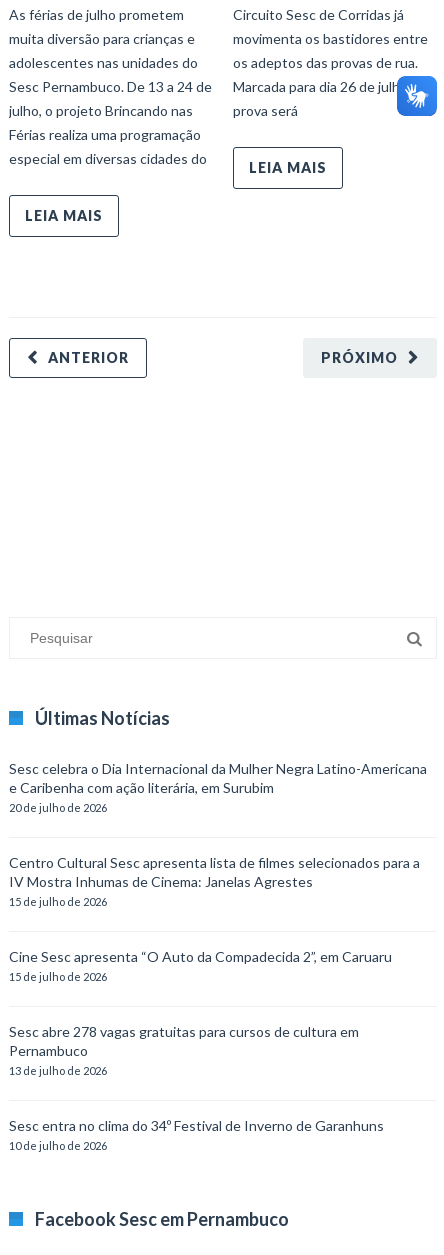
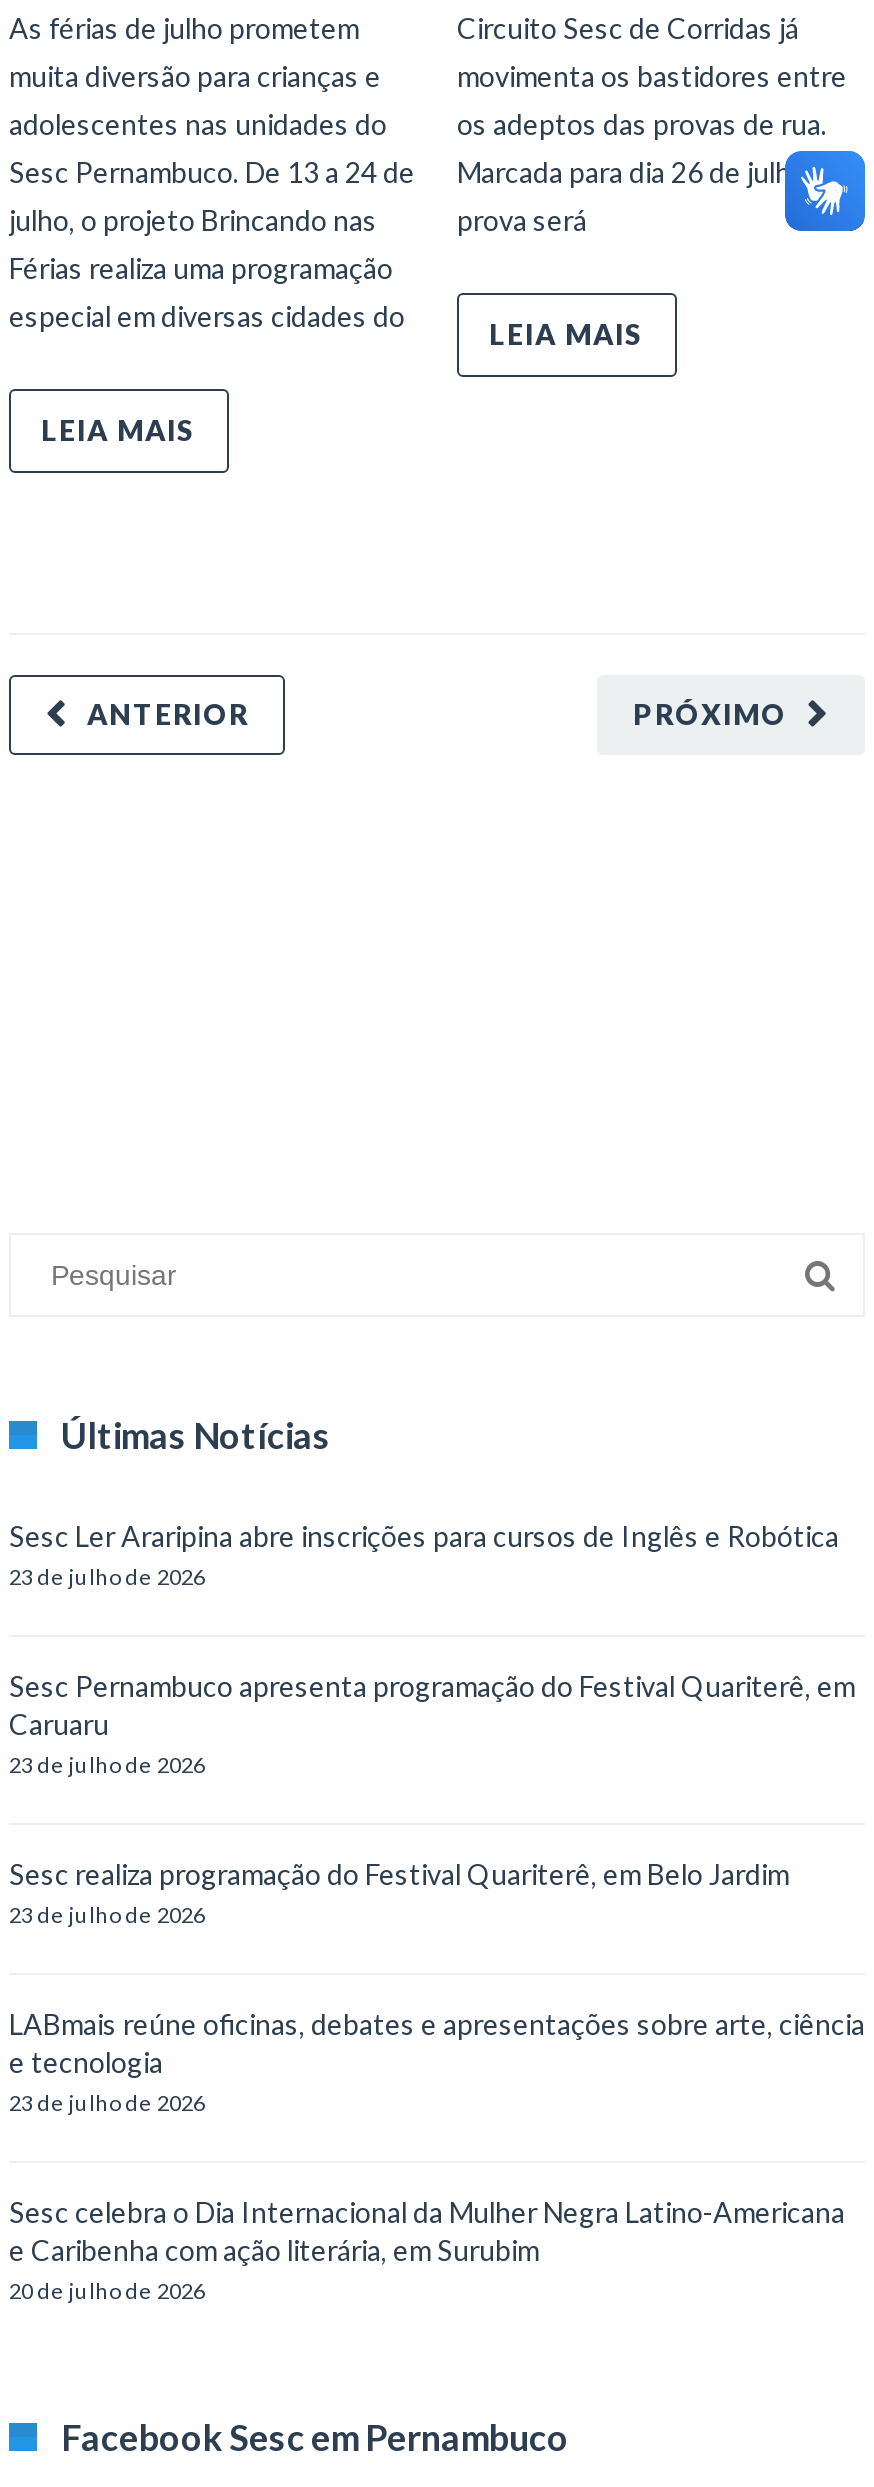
none -> [9,1519,865,2115] Sesc Ler Araripina abre inscrições para cursos de Inglês e Robótica | 23 de julho de 2026 | Sesc Pernambuco apresenta programação do Festival Quariterê, em | Caruaru | 23 de julho de 2026 | Sesc realiza programação do Festival Quariterê, em Belo Jardim | 23 de julho de 2026 | LABmais reúne oficinas, debates e apresentações sobre arte, ciência | e tecnologia | 23 de julho de 2026
moved [9,760,427,814] -> [9,2195,845,2303]: Sesc celebra o Dia Internacional da Mulher Negra Latino-Americana | e Caribenha com ação literária, em Surubim | 20 de julho de 2026
[9,854,420,1152] Centro Cultural Sesc apresenta lista de filmes selecionados para a | IV Mostra Inhumas de Cinema: Janelas Agrestes | 15 de julho de 2026 | Cine Sesc apresenta “O Auto da Compadecida 2”, em Caruaru | 15 de julho de 2026 | Sesc abre 278 vagas gratuitas para cursos de cultura em | Pernambuco | 13 de julho de 2026 | Sesc entra no clima do 34º Festival de Inverno de Garanhuns | 10 de julho de 2026 -> none

